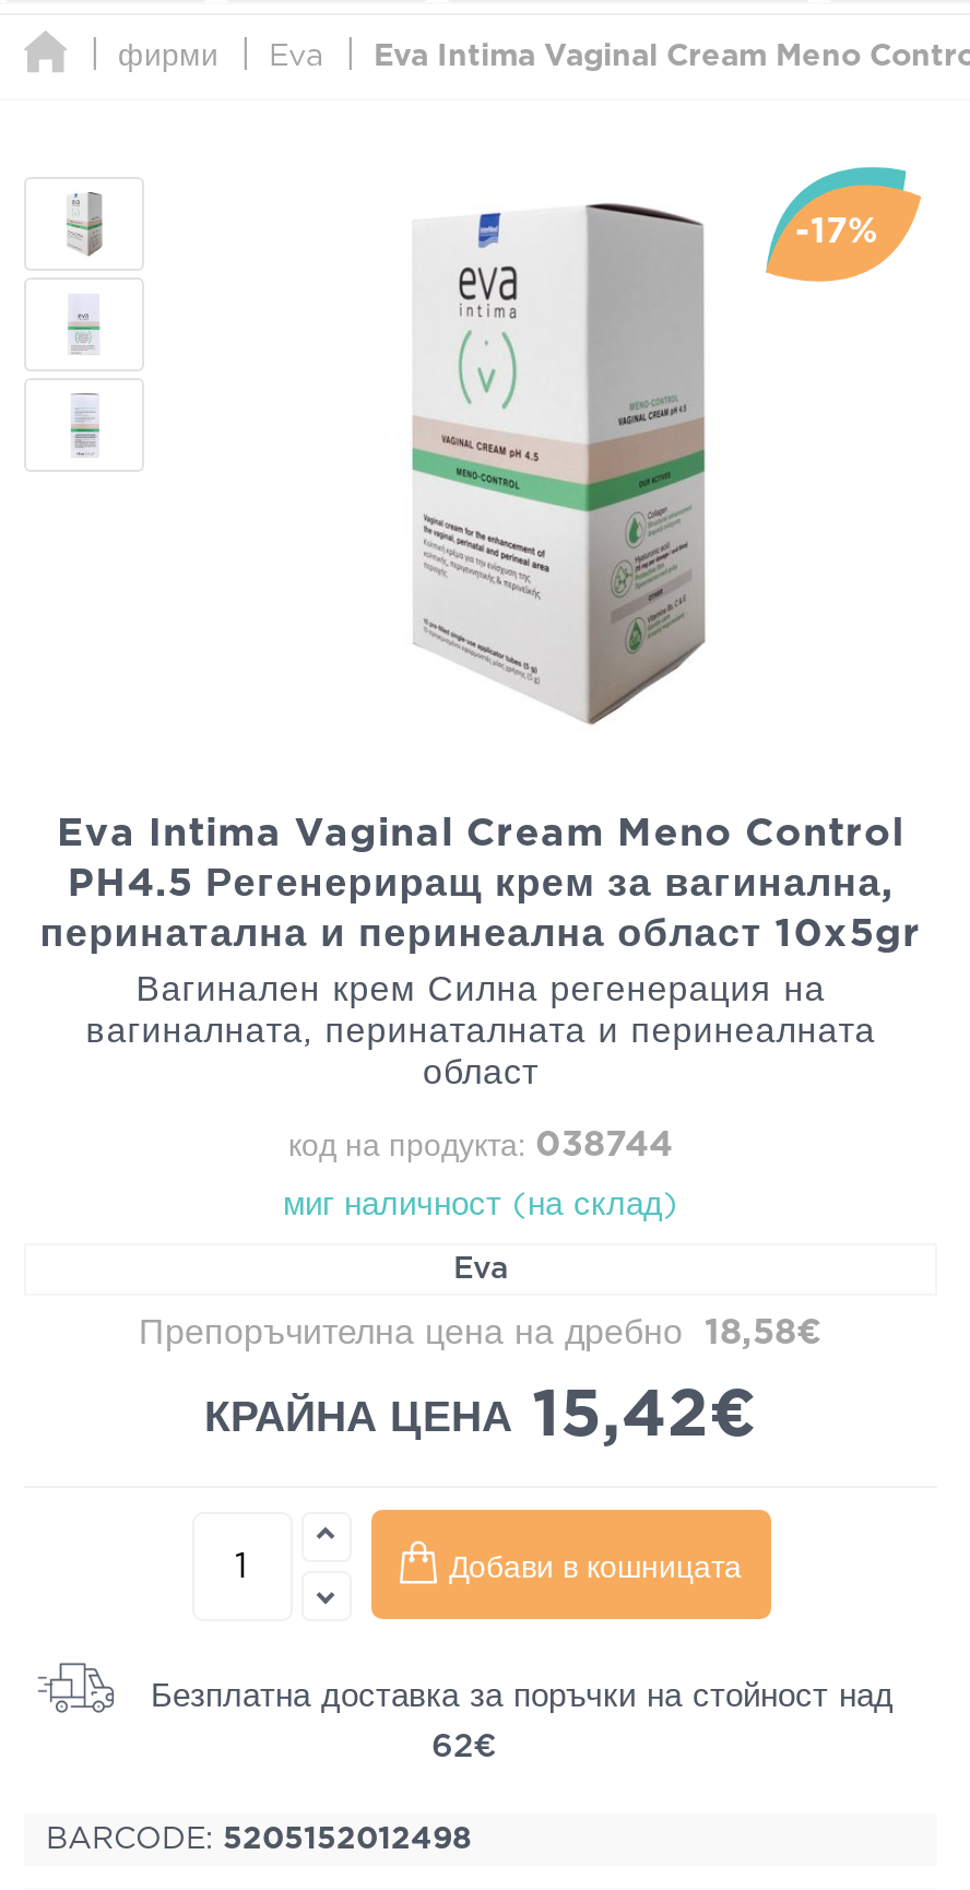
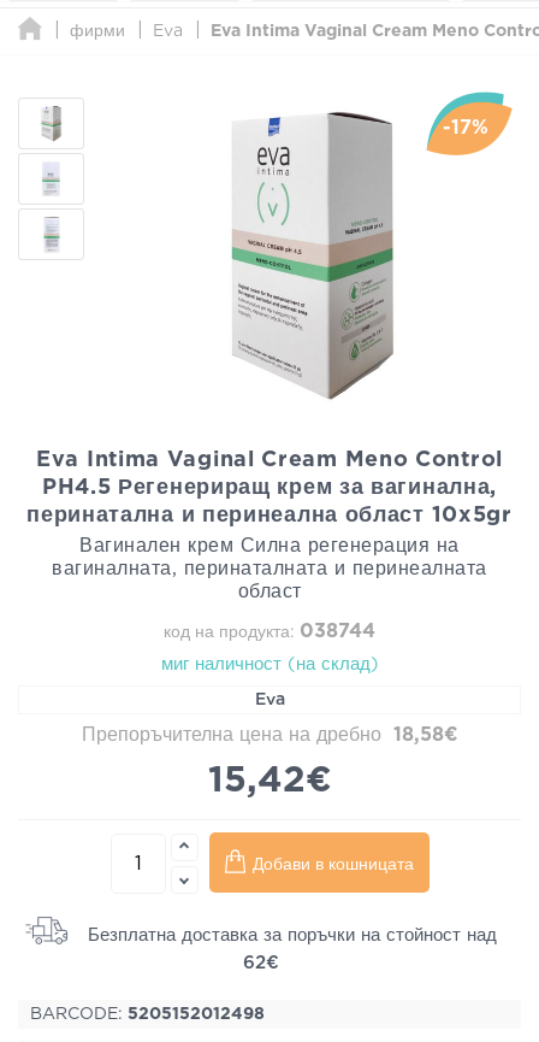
[204,1383,757,1449] КРАЙНА ЦЕНА 15,42€ -> [208,763,331,799] 15,42€

